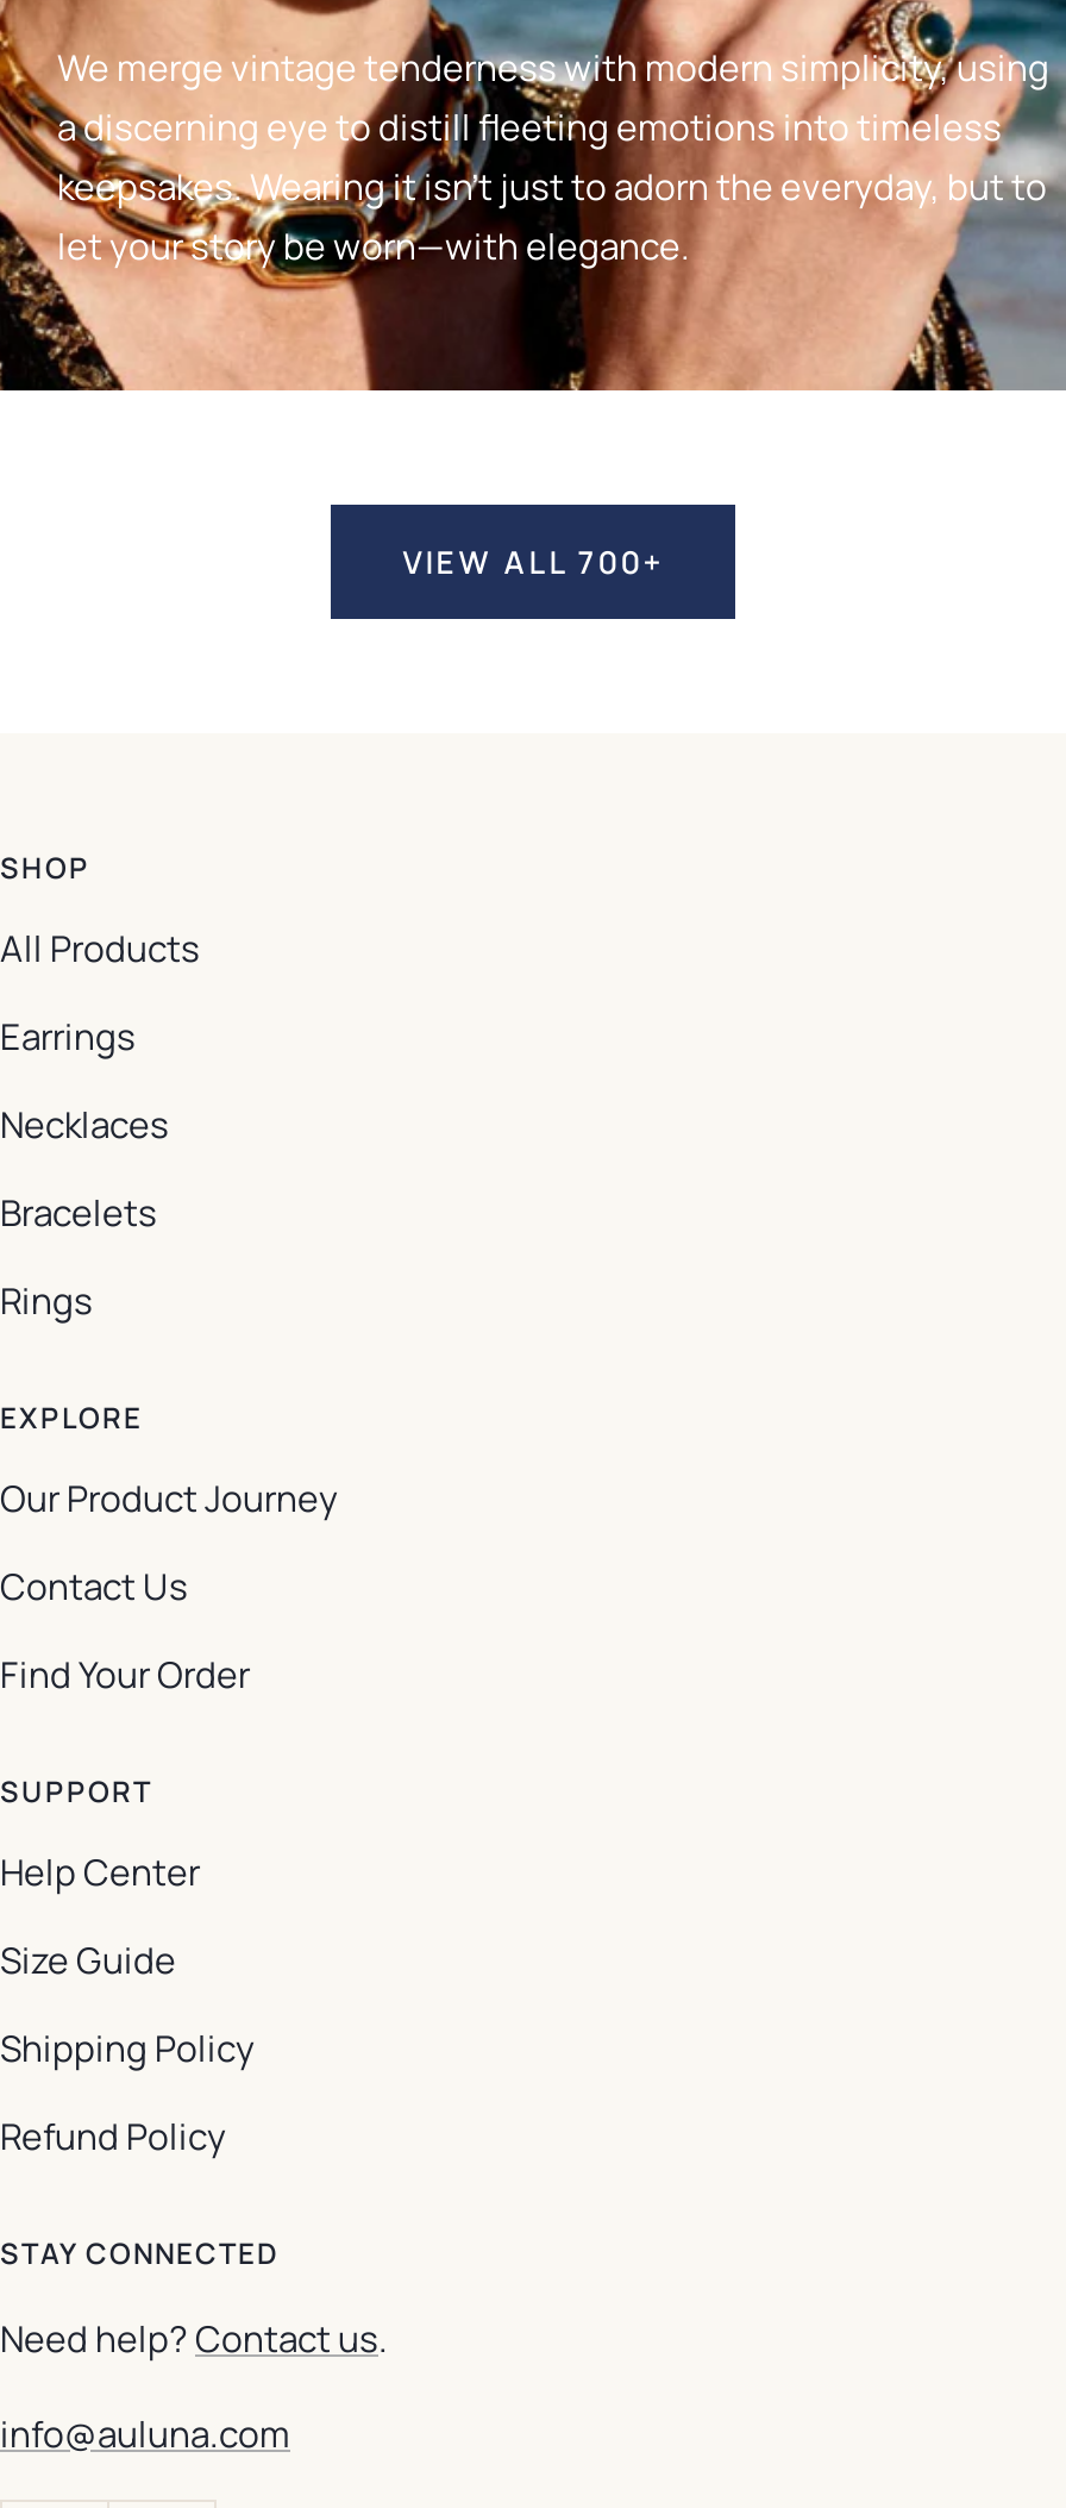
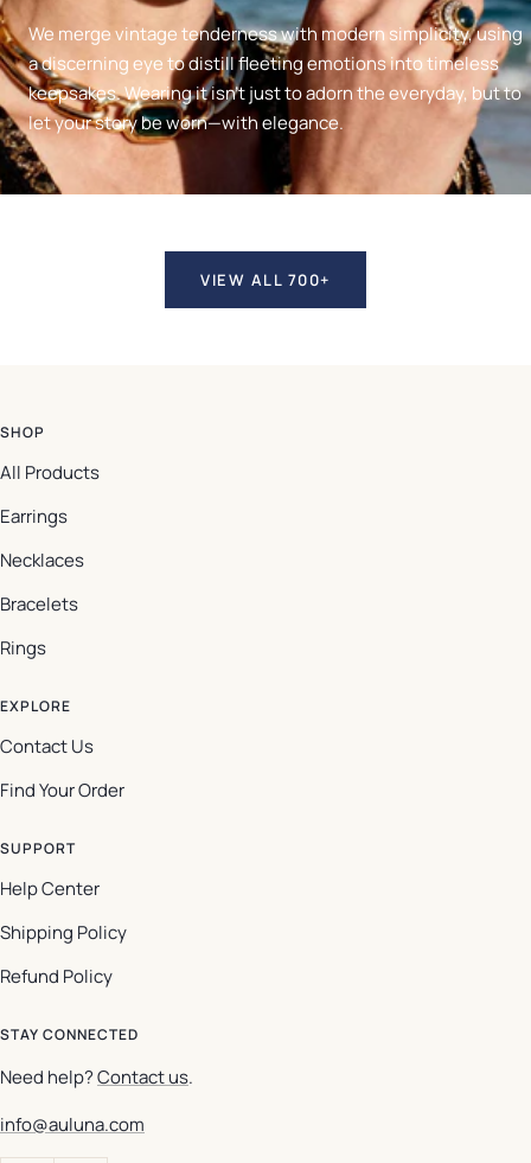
[0,1473,338,1523] Our Product Journey -> none
[0,1935,176,1984] Size Guide -> none

